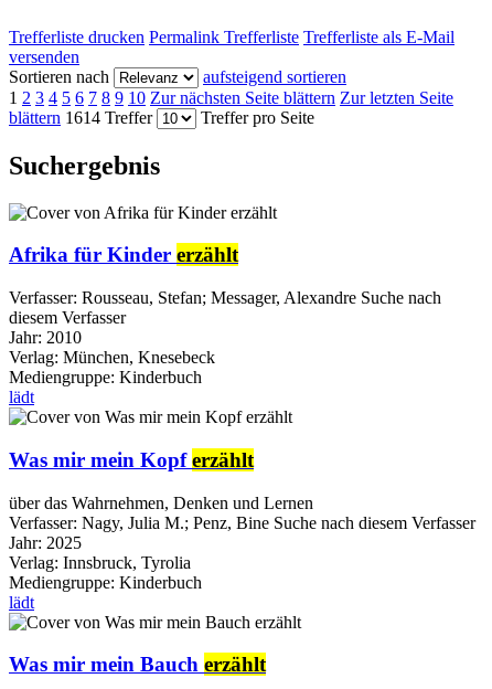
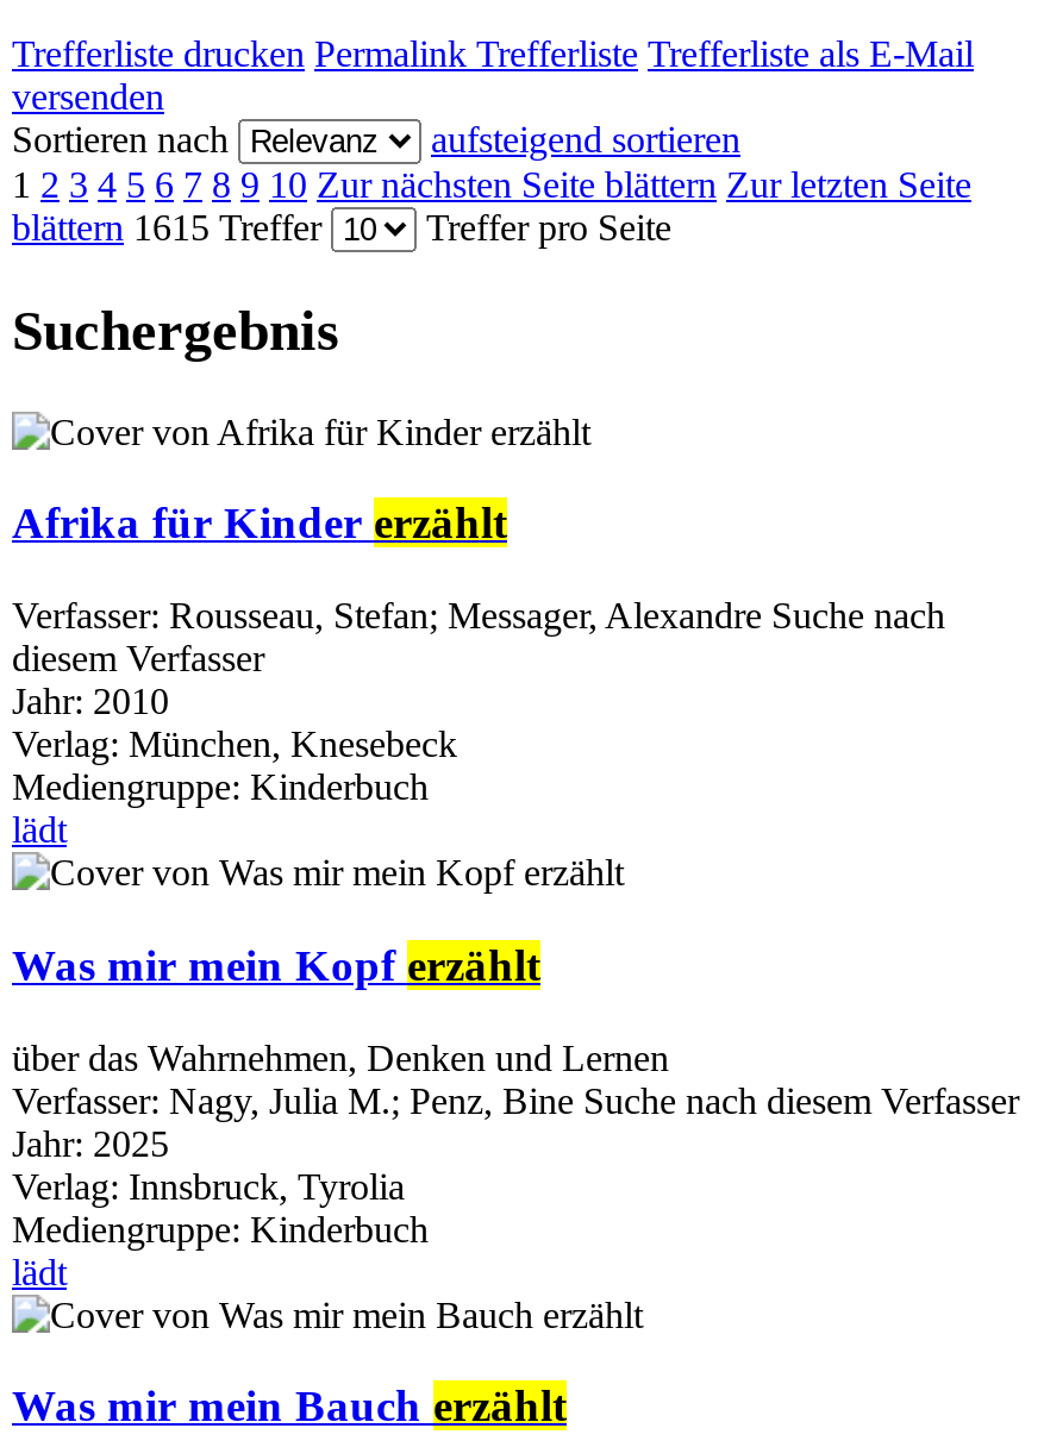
[9,108,152,127] blättern 1614 Treffer -> [12,207,321,247] blättern 1615 Treffer

